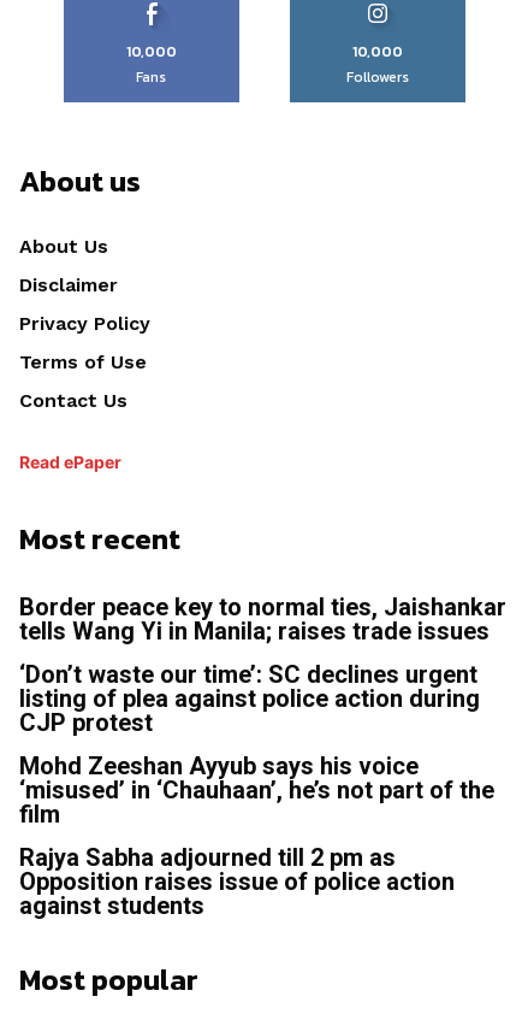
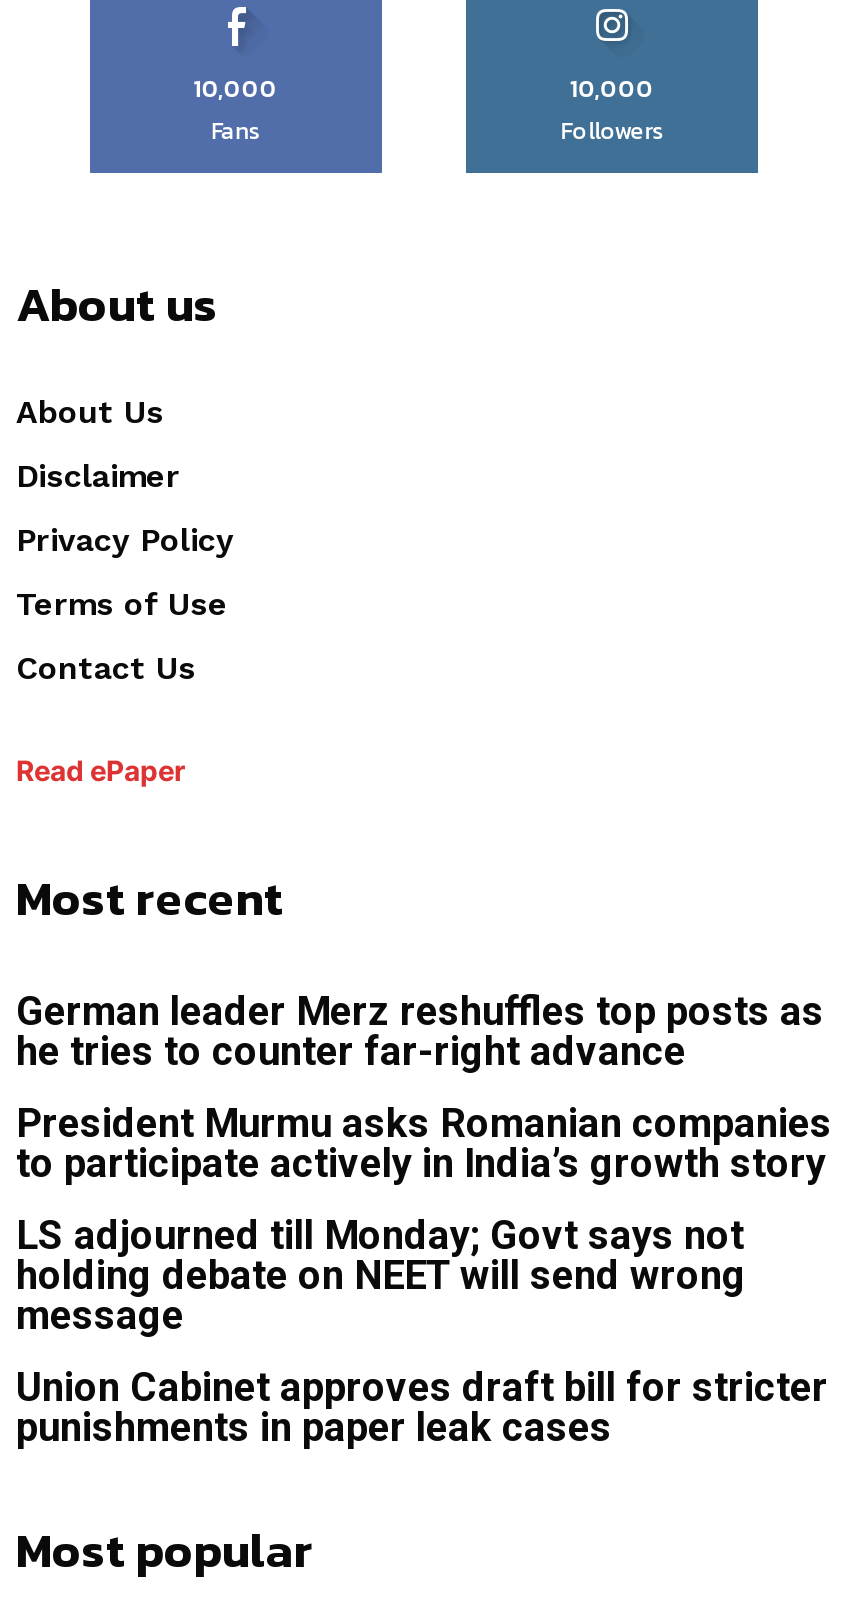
[19,592,506,645] Border peace key to normal ties, Jaishankar | tells Wang Yi in Manila; raises trade issues -> [16,987,824,1075] German leader Merz reshuffles top posts as | he tries to counter far-right advance
[19,660,480,737] ‘Don’t waste our time’: SC declines urgent | listing of plea against police action during | CJP protest -> [16,1099,832,1187] President Murmu asks Romanian companies | to participate actively in India’s growth story
[19,751,494,828] Mohd Zeeshan Ayyub says his voice | ‘misused’ in ‘Chauhaan’, he’s not part of the | film -> [16,1211,746,1339] LS adjourned till Monday; Govt says not | holding debate on NEET will send wrong | message
[19,843,455,920] Rajya Sabha adjourned till 2 pm as | Opposition raises issue of police action | against students -> [16,1363,828,1451] Union Cabinet approves draft bill for stricter | punishments in paper leak cases

